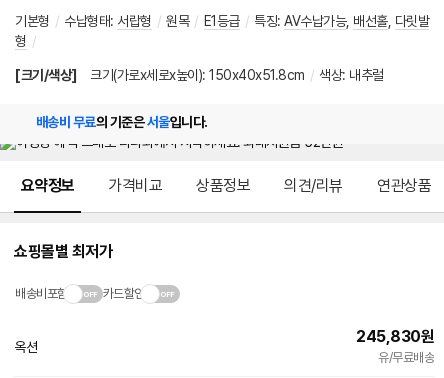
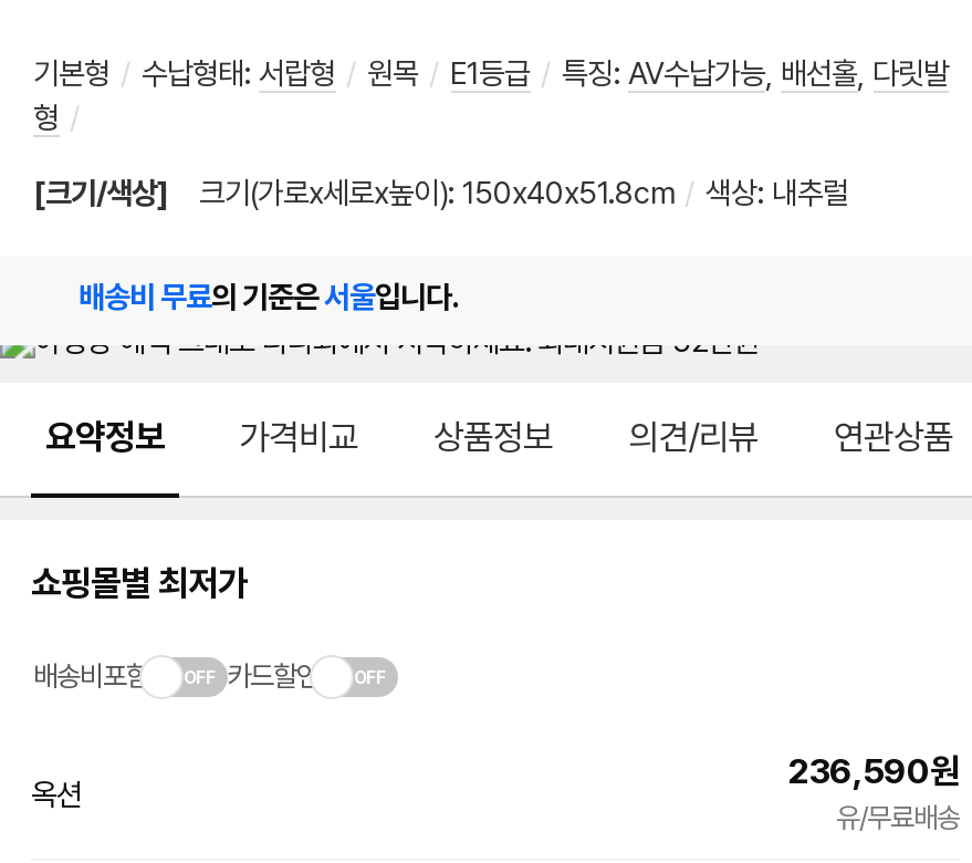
[356,327,434,346] 245,830원 -> [787,750,960,792] 236,590원

